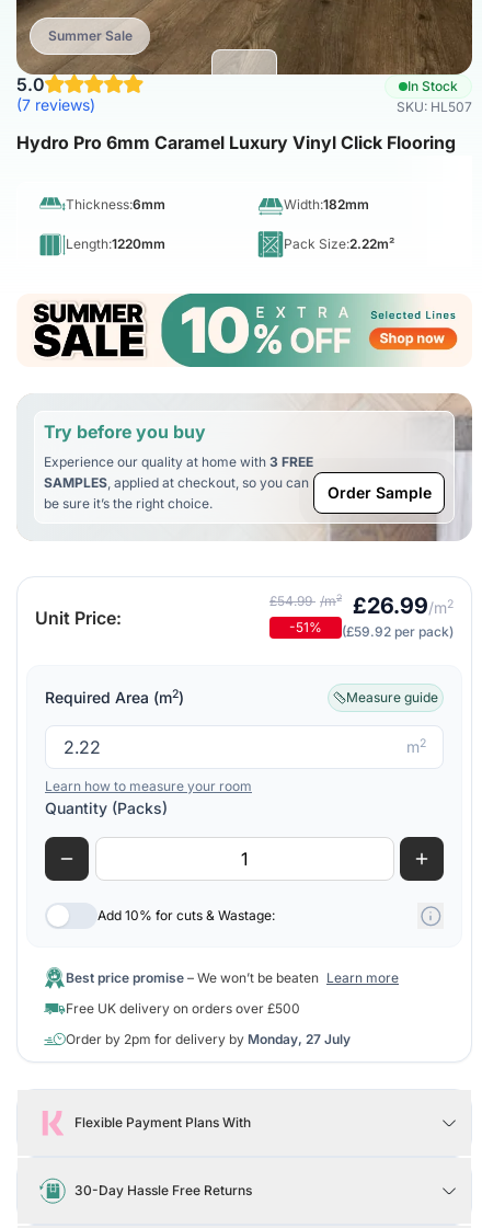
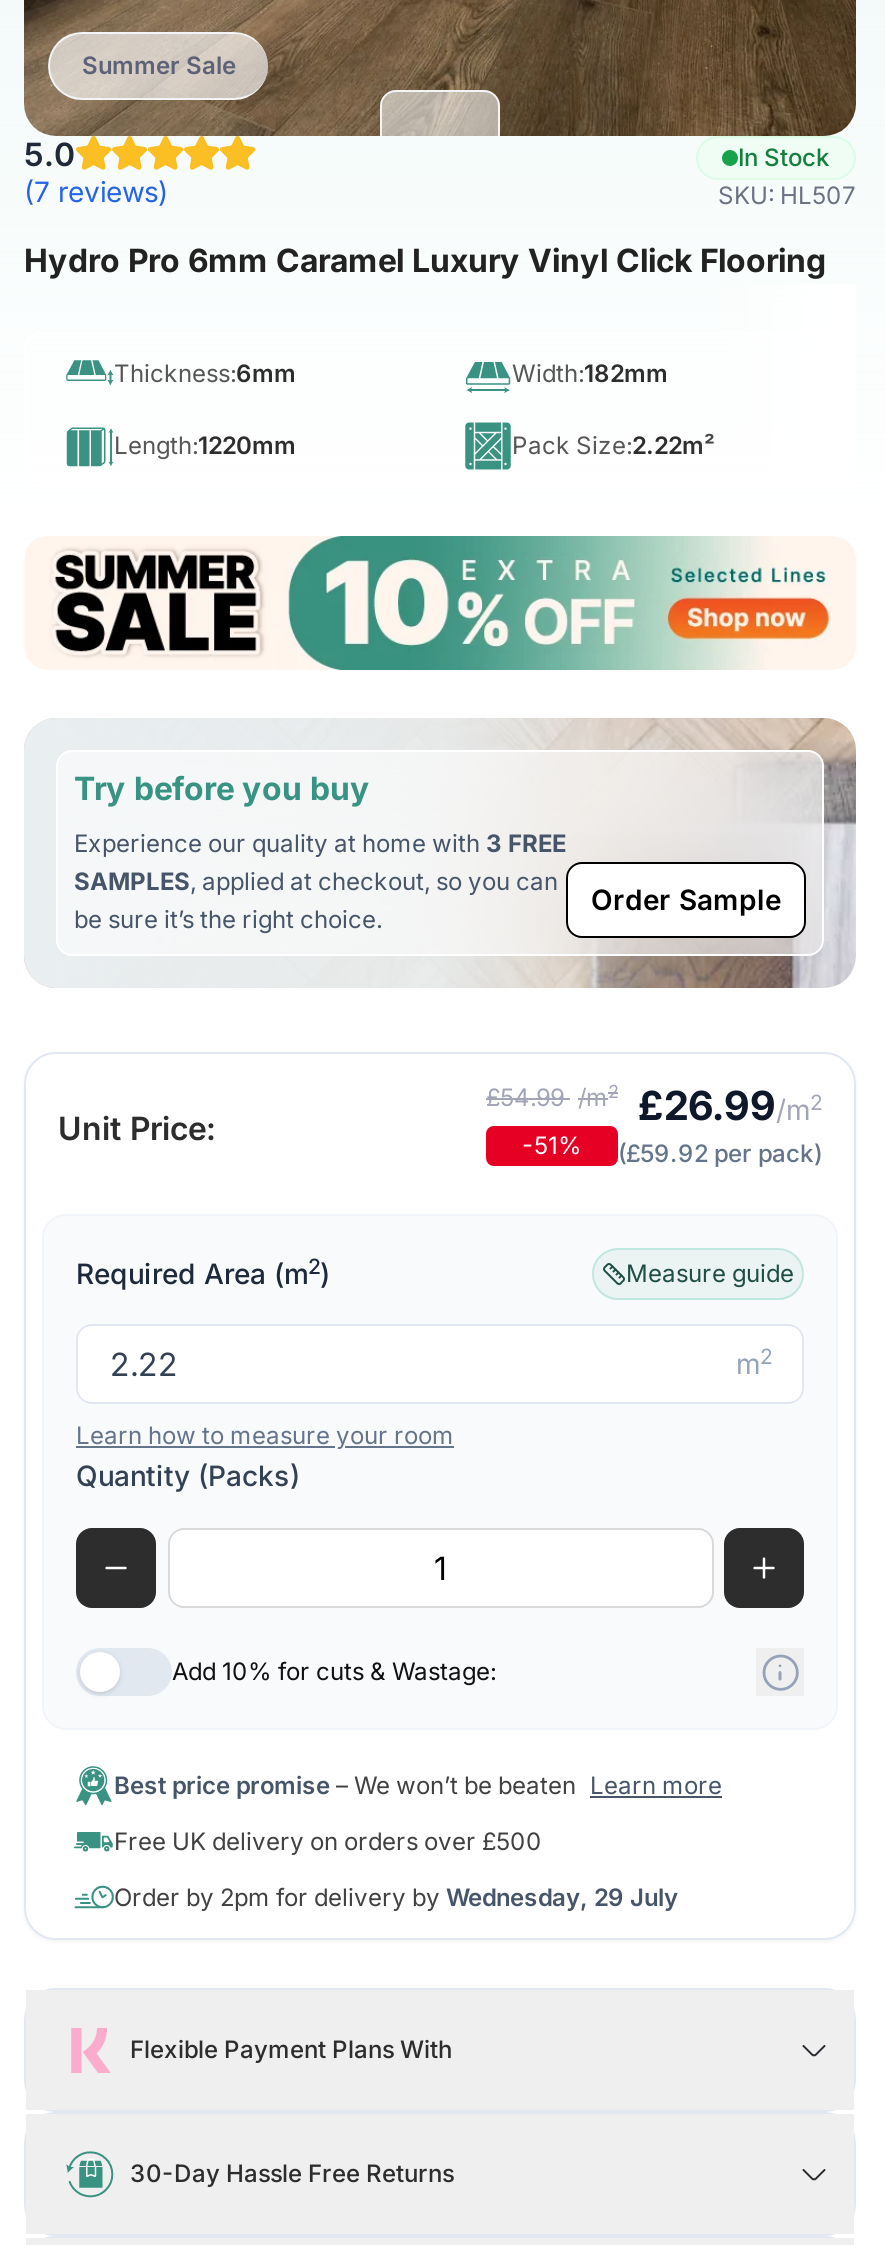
[66,1031,351,1047] Order by 2pm for delivery by Monday, 27 July -> [114,1882,678,1912] Order by 2pm for delivery by Wednesday, 29 July

